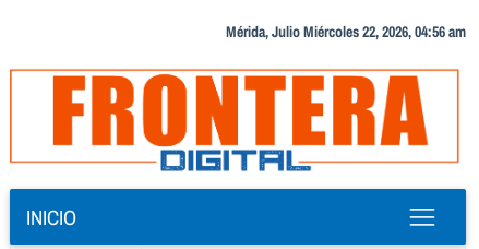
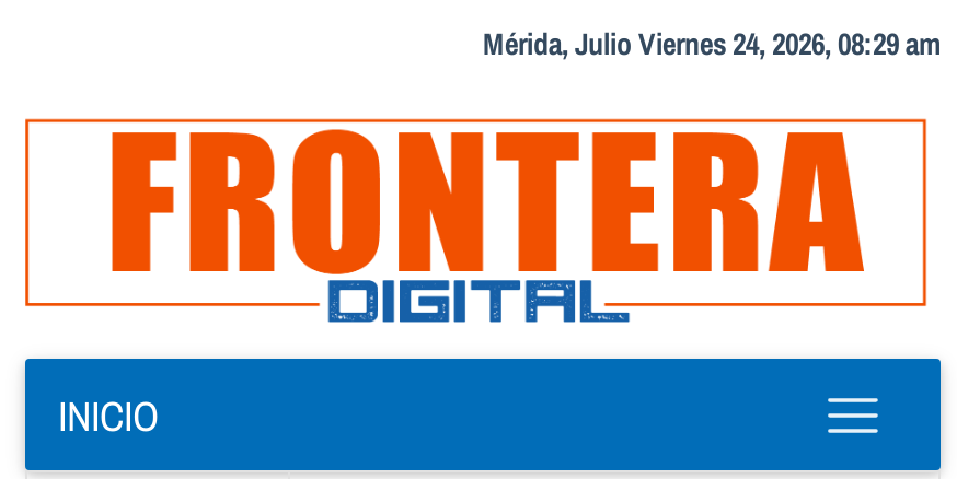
[226,23,466,40] Mérida, Julio Miércoles 22, 2026, 04:56 am -> [483,26,941,61] Mérida, Julio Viernes 24, 2026, 08:29 am

